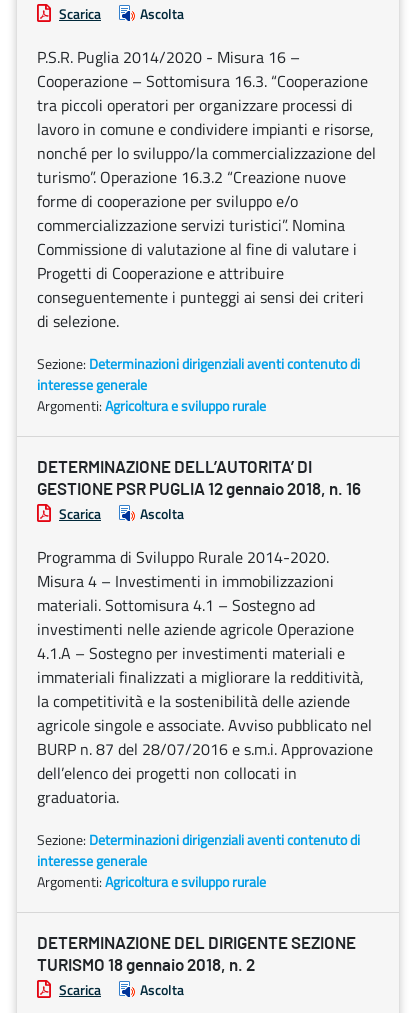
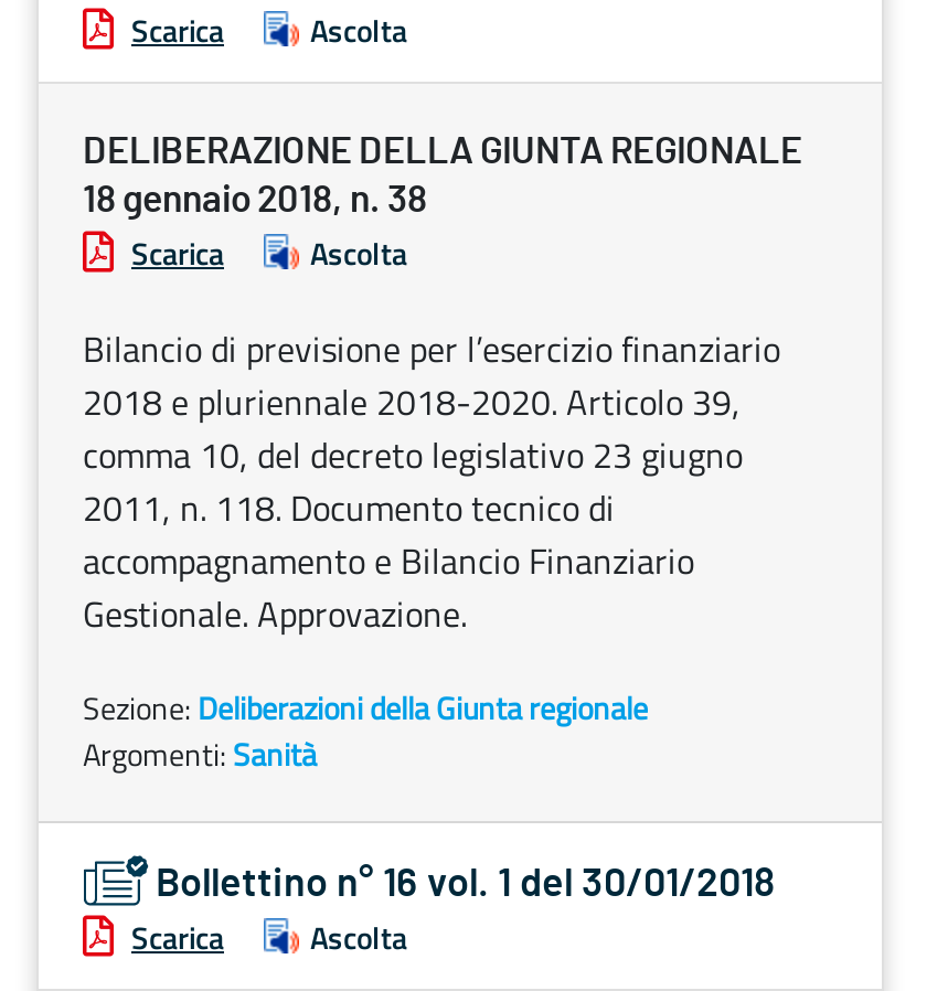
[37,45,376,498] P.S.R. Puglia 2014/2020 - Misura 16 – | Cooperazione – Sottomisura 16.3. “Cooperazione | tra piccoli operatori per organizzare processi di | lavoro in comune e condividere impianti e risorse, | nonché per lo sviluppo/la commercializzazione del | turismo”. Operazione 16.3.2 “Creazione nuove | forme di cooperazione per sviluppo e/o | commercializzazione servizi turistici”. Nomina | Commissione di valutazione al fine di valutare i | Progetti di Cooperazione e attribuire | conseguentemente i punteggi ai sensi dei criteri | di selezione. | Sezione: Determinazioni dirigenziali aventi contenuto di | interesse generale | Argomenti: Agricoltura e sviluppo rurale | DETERMINAZIONE DELL’AUTORITA’ DI | GESTIONE PSR PUGLIA 12 gennaio 2018, n. 16 -> [83,132,802,219] DELIBERAZIONE DELLA GIUNTA REGIONALE | 18 gennaio 2018, n. 38
[37,545,373,809] Programma di Sviluppo Rurale 2014-2020. | Misura 4 – Investimenti in immobilizzazioni | materiali. Sottomisura 4.1 – Sostegno ad | investimenti nelle aziende agricole Operazione | 4.1.A – Sostegno per investimenti materiali e | immateriali finalizzati a migliorare la redditività, | la competitività e la sostenibilità delle aziende | agricole singole e associate. Avviso pubblicato nel | BURP n. 87 del 28/07/2016 e s.m.i. Approvazione | dell’elenco dei progetti non collocati in | graduatoria. -> [83,322,780,640] Bilancio di previsione per l’esercizio finanziario | 2018 e pluriennale 2018-2020. Articolo 39, | comma 10, del decreto legislativo 23 giugno | 2011, n. 118. Documento tecnico di | accompagnamento e Bilancio Finanziario | Gestionale. Approvazione.
[37,829,360,892] Sezione: Determinazioni dirigenziali aventi contenuto di | interesse generale | Argomenti: Agricoltura e sviluppo rurale -> [83,684,648,777] Sezione: Deliberazioni della Giunta regionale | Argomenti: Sanità
[37,935,356,974] DETERMINAZIONE DEL DIRIGENTE SEZIONE | TURISMO 18 gennaio 2018, n. 2 -> [156,865,776,905] Bollettino n° 16 vol. 1 del 30/01/2018

